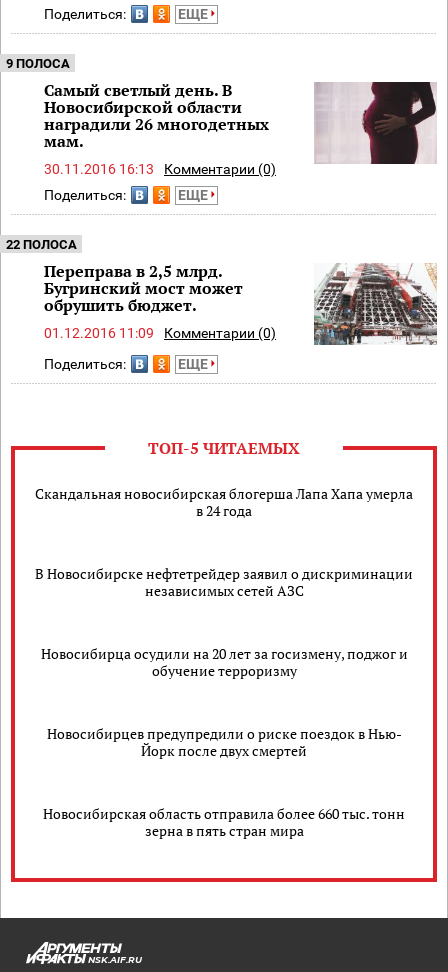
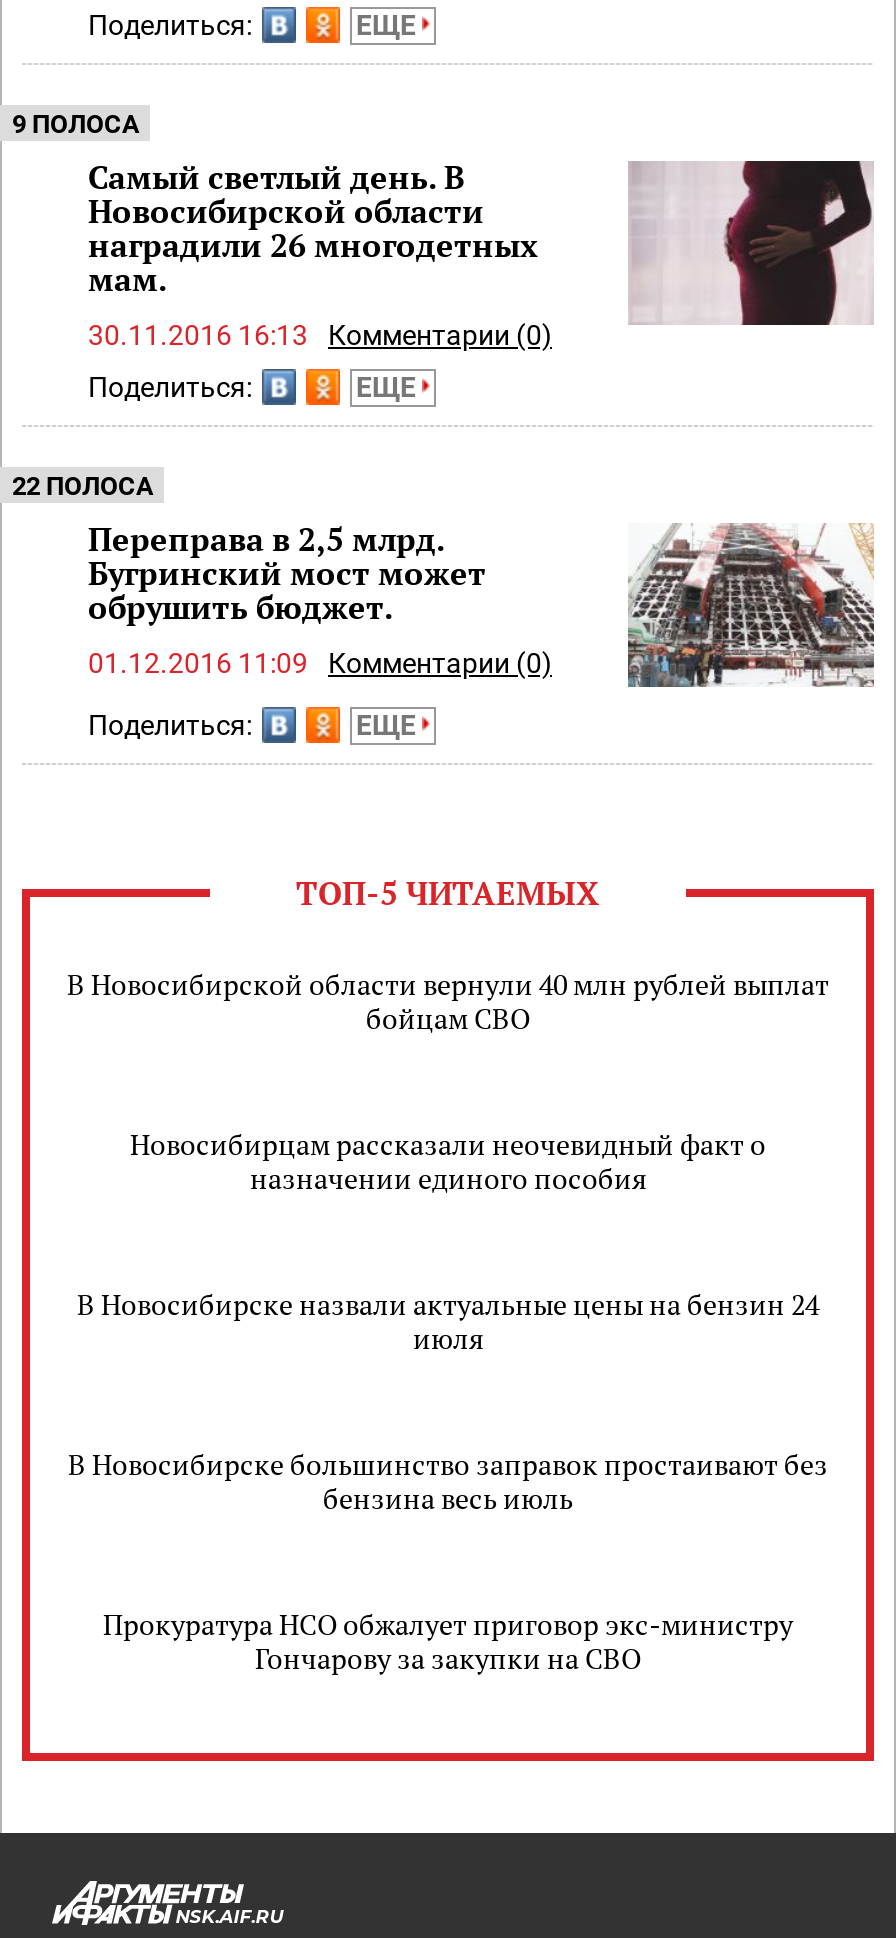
[35,484,413,520] Скандальная новосибирская блогерша Лапа Хапа умерла | в 24 года -> [67,964,829,1036] В Новосибирской области вернули 40 млн рублей выплат | бойцам СВО
[35,564,413,600] В Новосибирске нефтетрейдер заявил о дискриминации | независимых сетей АЗС -> [130,1124,766,1196] Новосибирцам рассказали неочевидный факт о | назначении единого пособия
[40,644,407,680] Новосибирца осудили на 20 лет за госизмену, поджог и | обучение терроризму -> [77,1284,819,1356] В Новосибирске назвали актуальные цены на бензин 24 | июля
[46,724,401,760] Новосибирцев предупредили о риске поездок в Нью- | Йорк после двух смертей -> [68,1444,828,1516] В Новосибирске большинство заправок простаивают без | бензина весь июль
[43,804,405,840] Новосибирская область отправила более 660 тыс. тонн | зерна в пять стран мира -> [103,1604,793,1676] Прокуратура НСО обжалует приговор экс-министру | Гончарову за закупки на СВО

